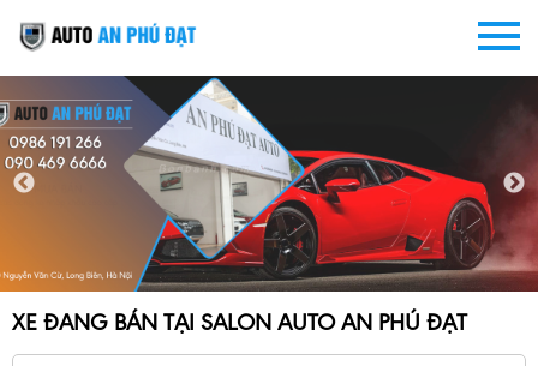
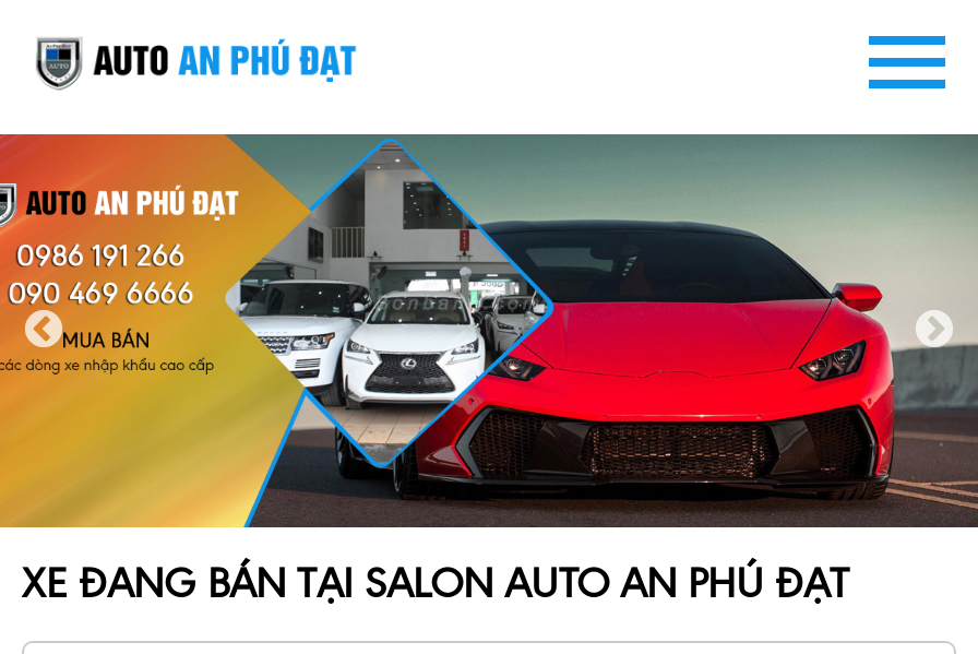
[4,74,534,293] [image] -> [7,132,971,530] [image]

